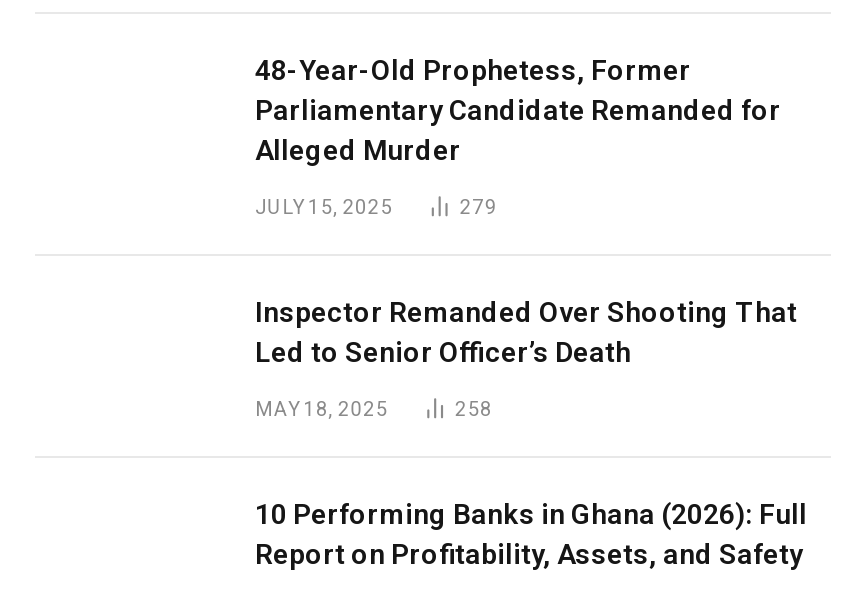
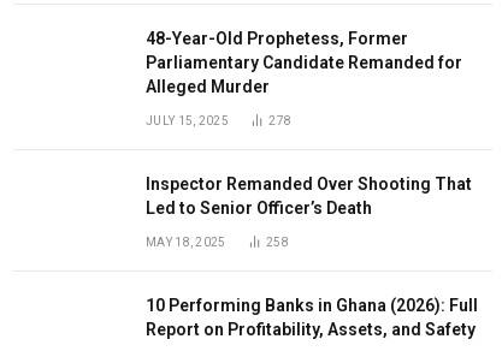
[459,196,497,218] 279 -> [269,114,291,127] 278

